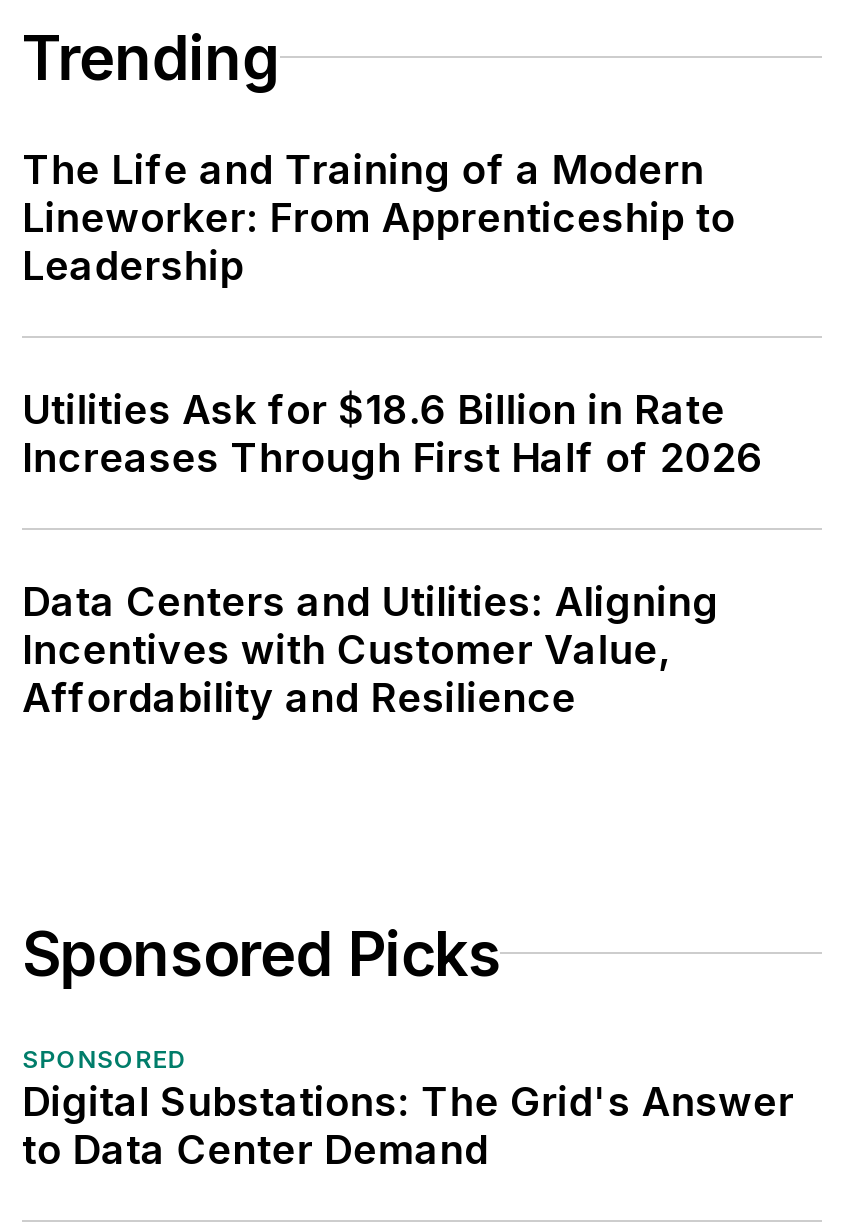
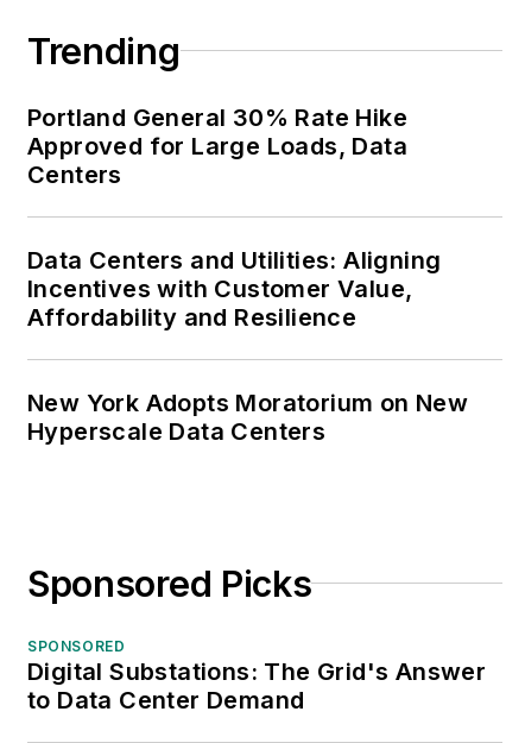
[22,146,763,482] The Life and Training of a Modern | Lineworker: From Apprenticeship to | Leadership | Utilities Ask for $18.6 Billion in Rate | Increases Through First Half of 2026 -> [27,103,407,189] Portland General 30% Rate Hike | Approved for Large Loads, Data | Centers
moved [22,578,719,722] -> [27,246,441,332]: Data Centers and Utilities: Aligning | Incentives with Customer Value, | Affordability and Resilience
none -> [27,389,468,446] New York Adopts Moratorium on New | Hyperscale Data Centers

